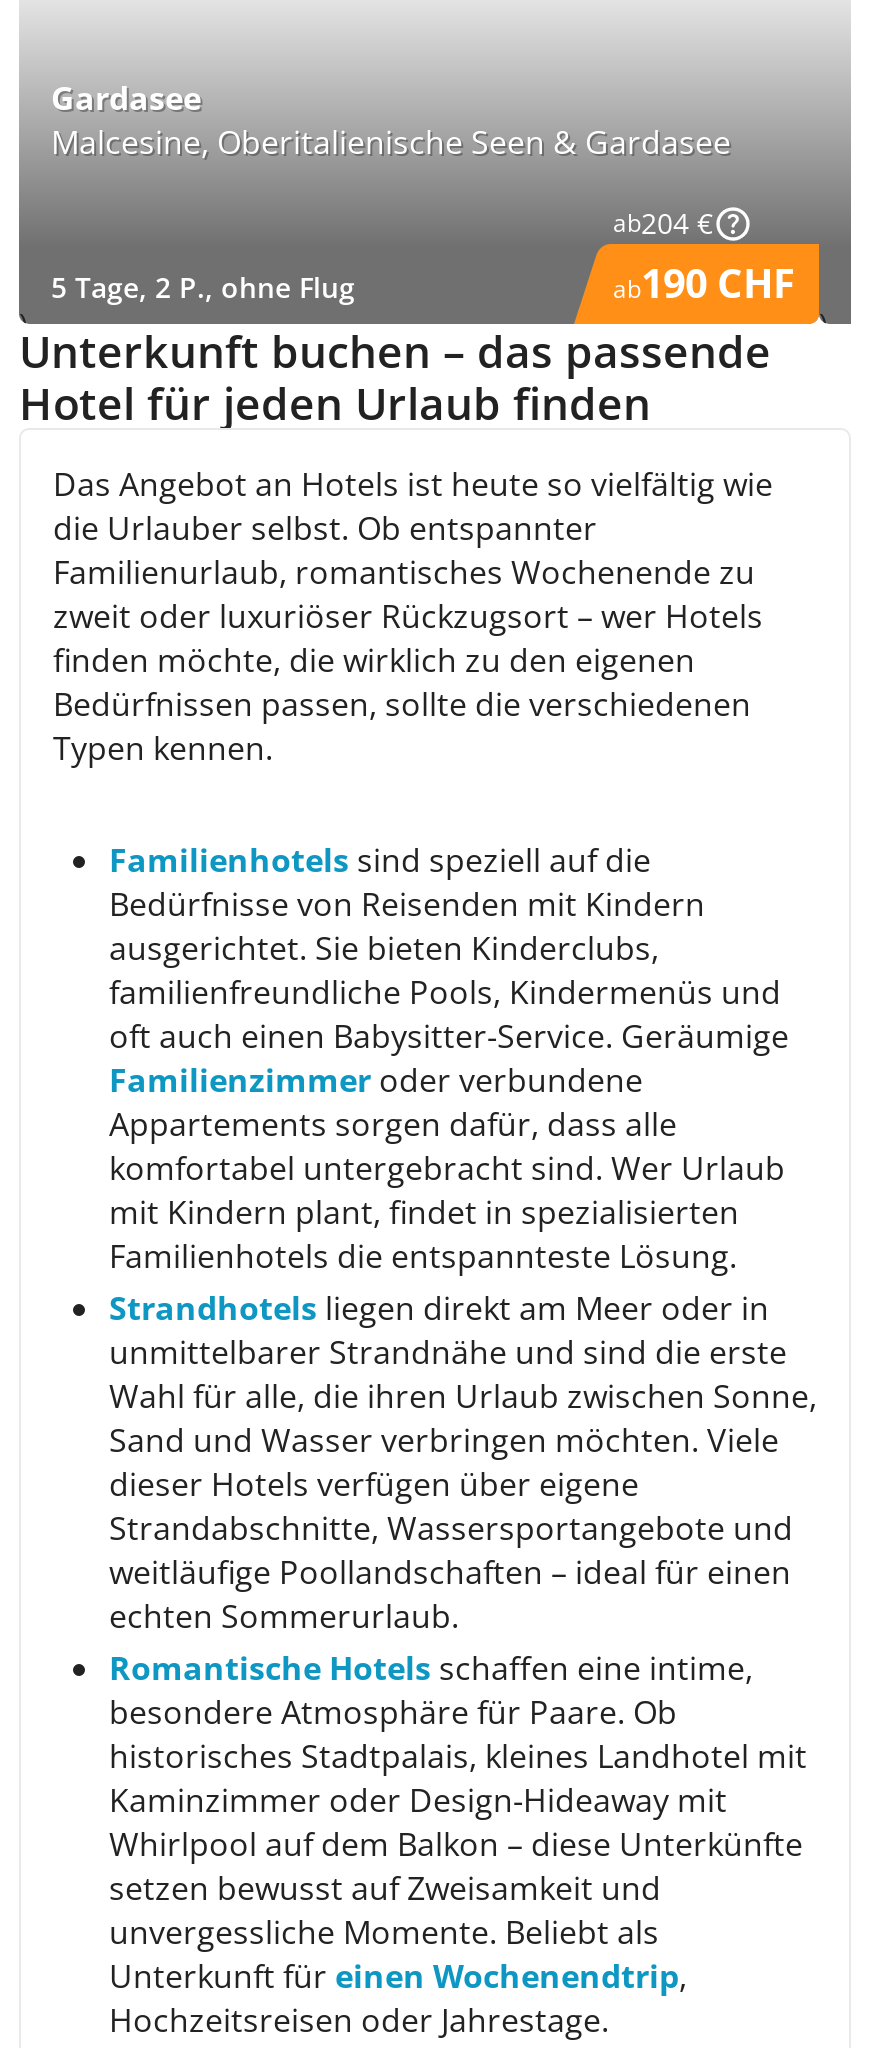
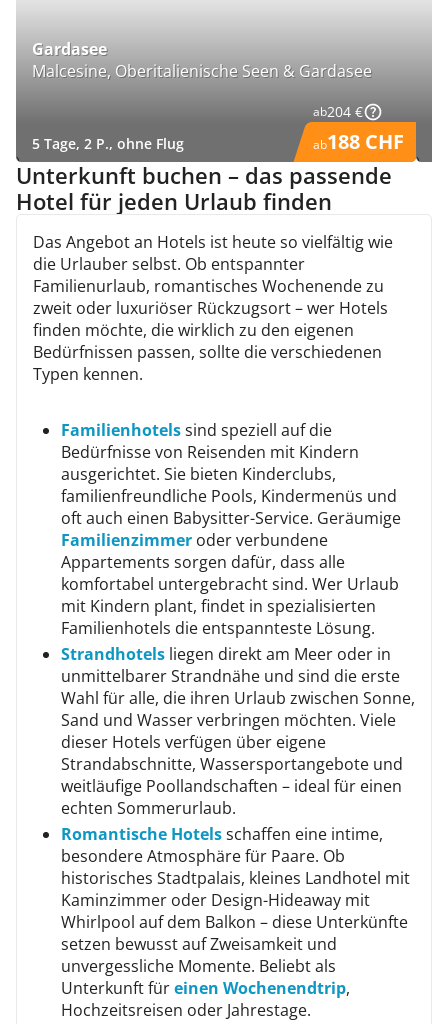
[613,256,795,310] ab190 CHF -> [313,128,404,155] ab188 CHF

